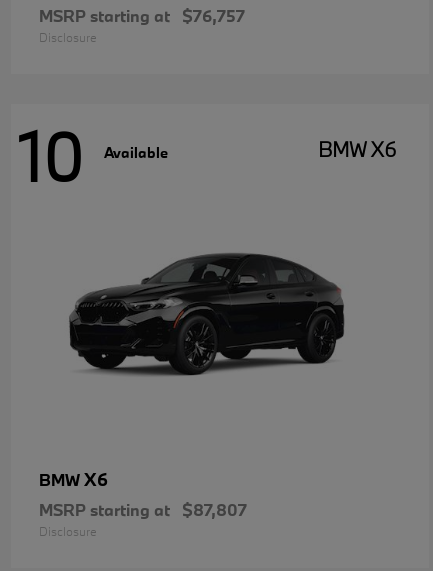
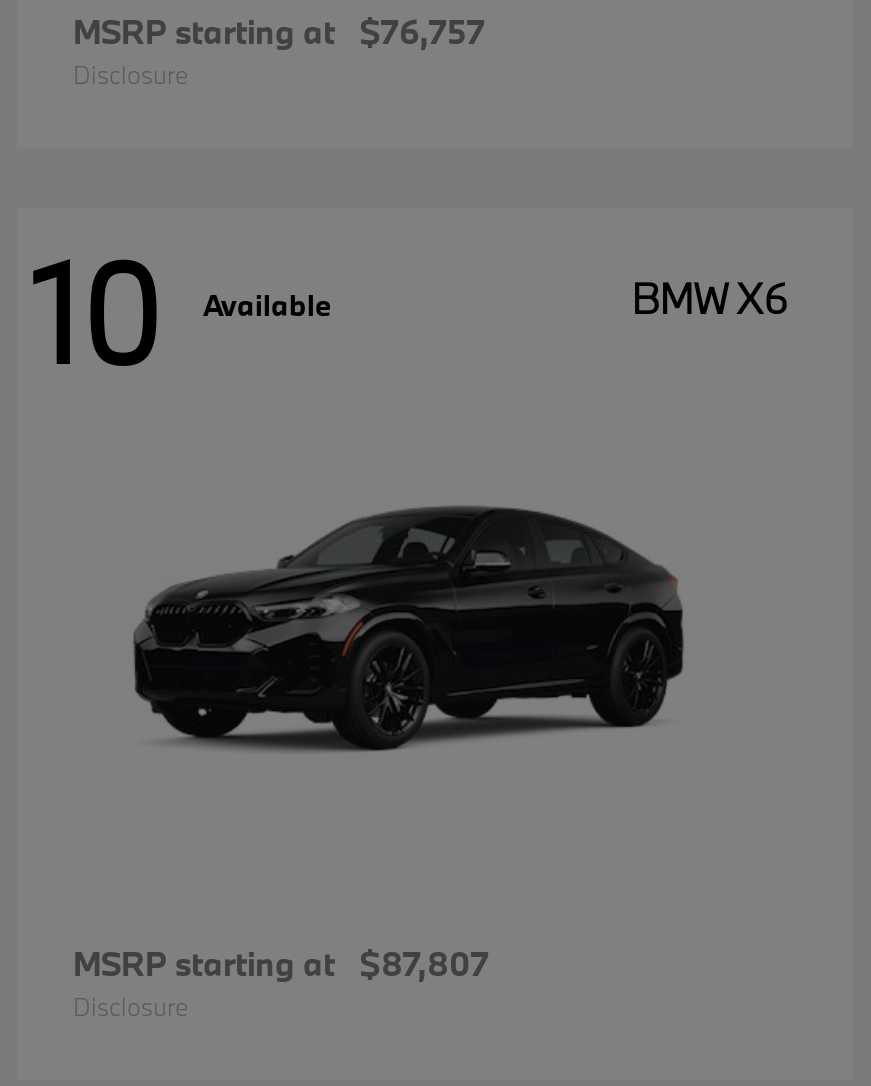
[39,468,108,491] BMW X6 -> none

